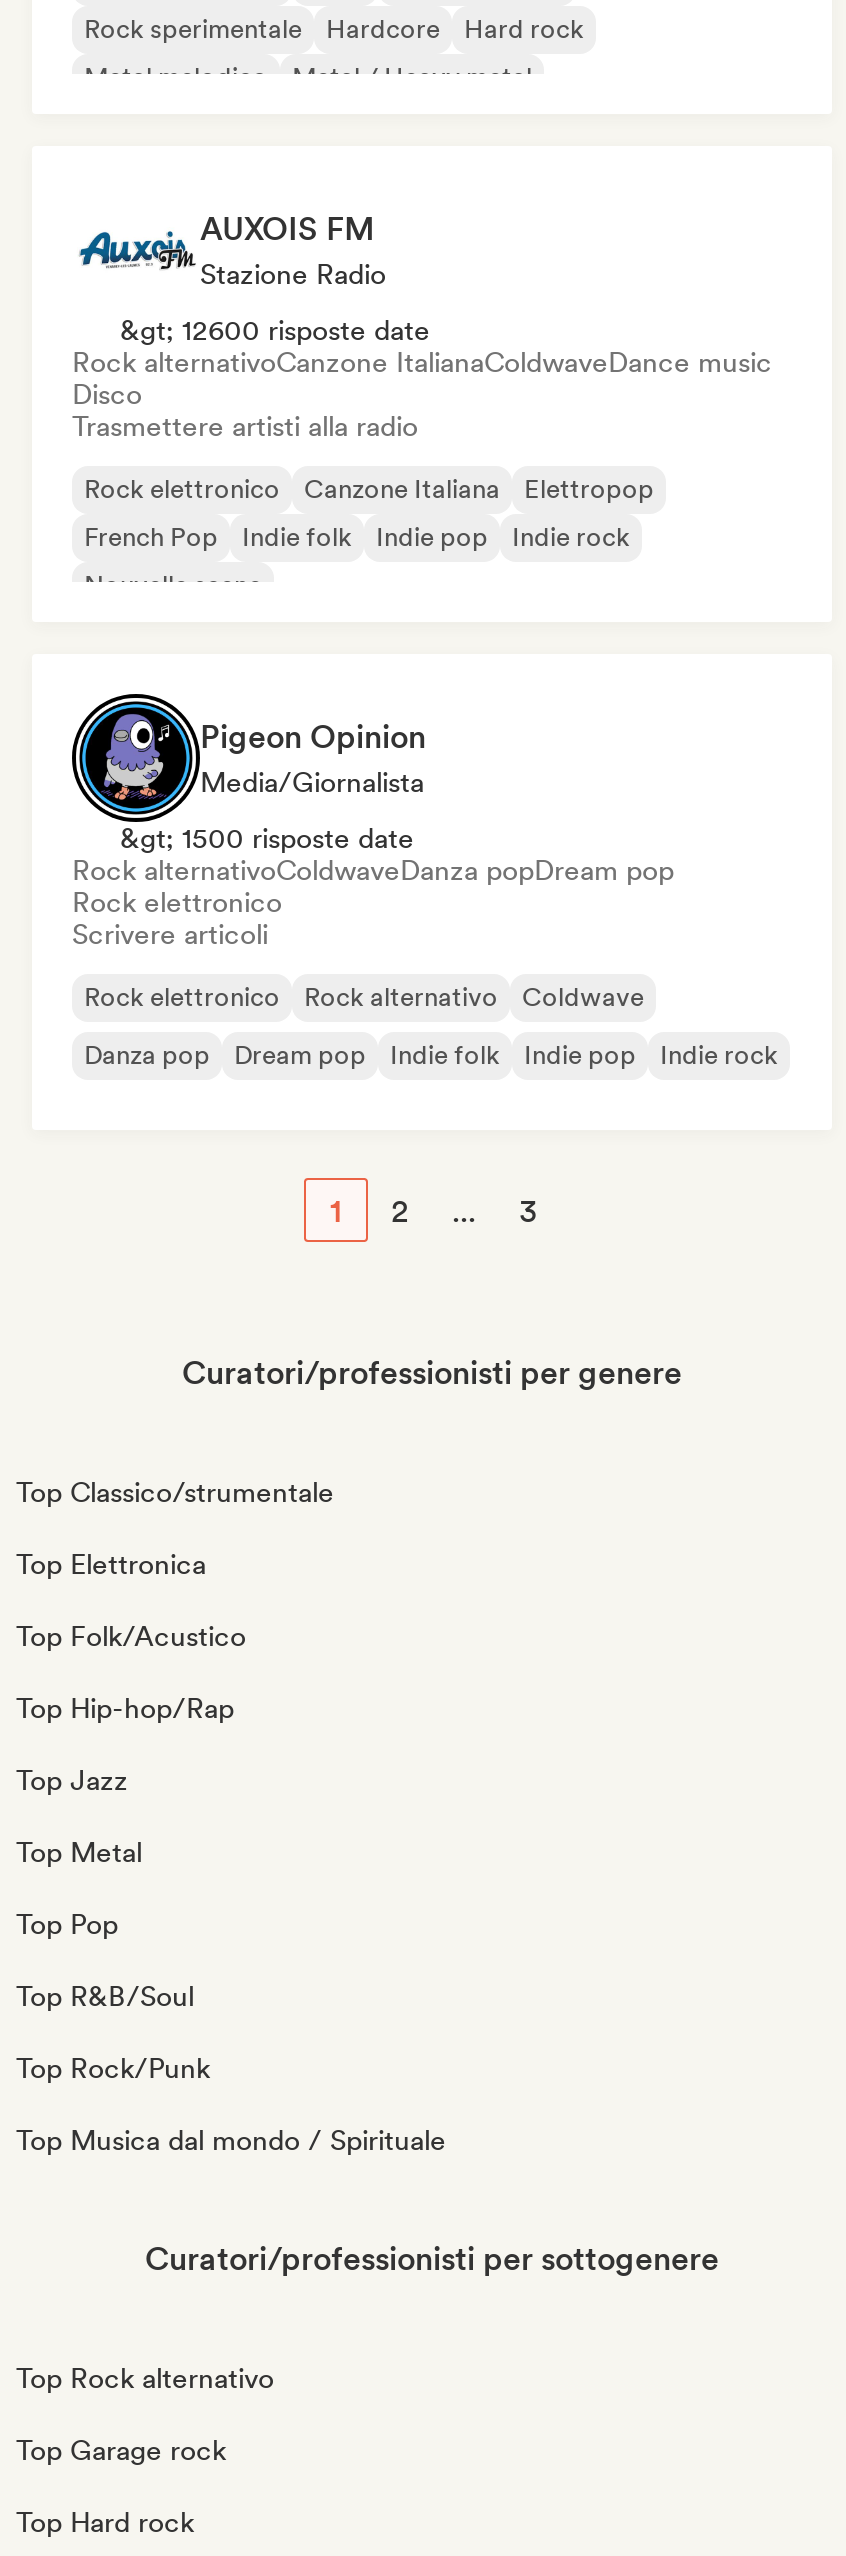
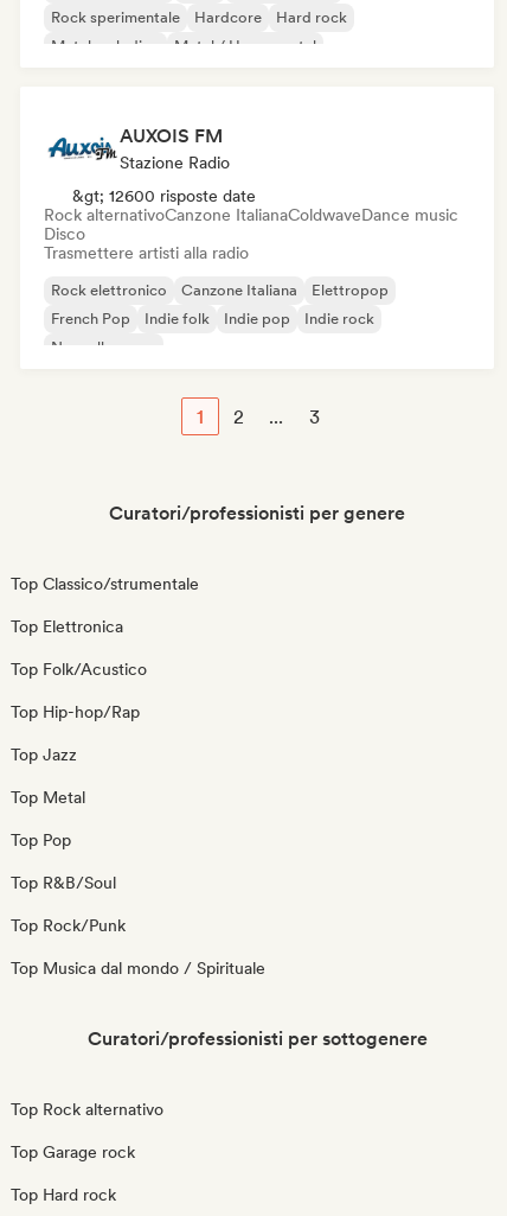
[70,692,778,1070] [image] | Pigeon Opinion | Media/Giornalista | &gt; 1500 risposte date | Rock alternativoColdwaveDanza popDream pop | Rock elettronico | Scrivere articoli | Rock elettronico | Rock alternativo | Coldwave | Danza pop | Dream pop | Indie folk | Indie pop | Indie rock -> none

